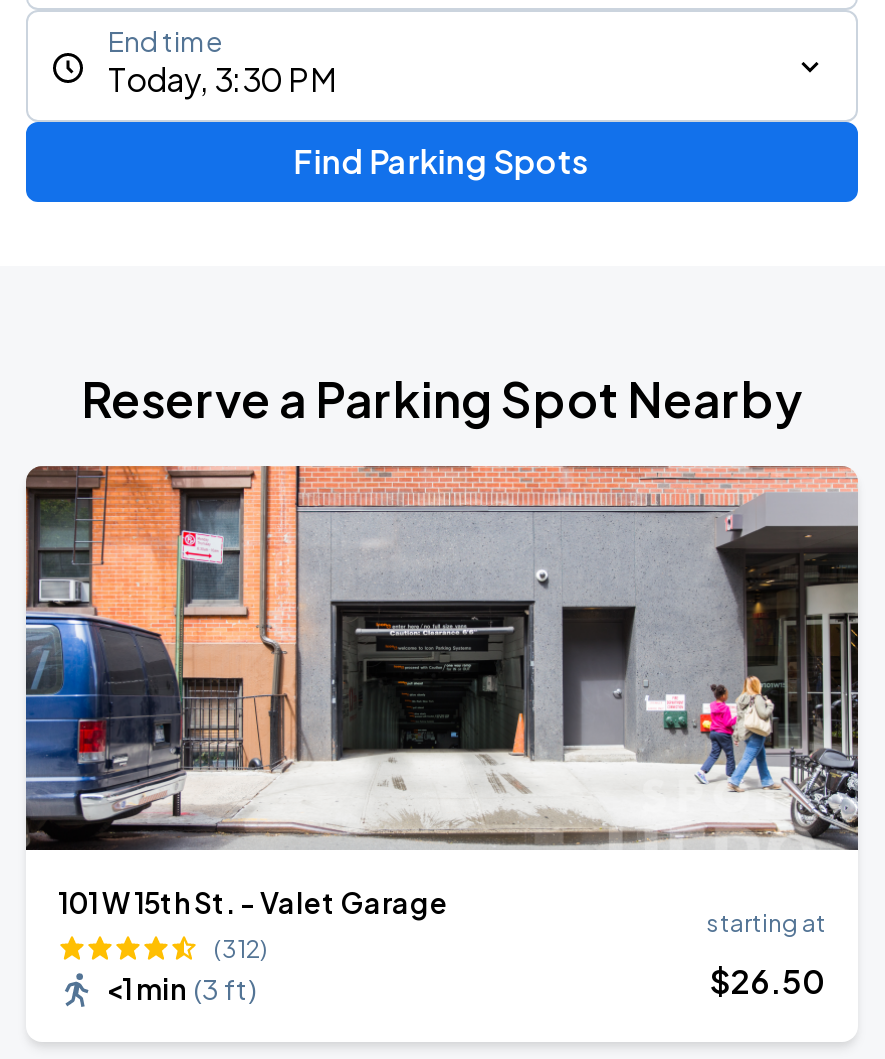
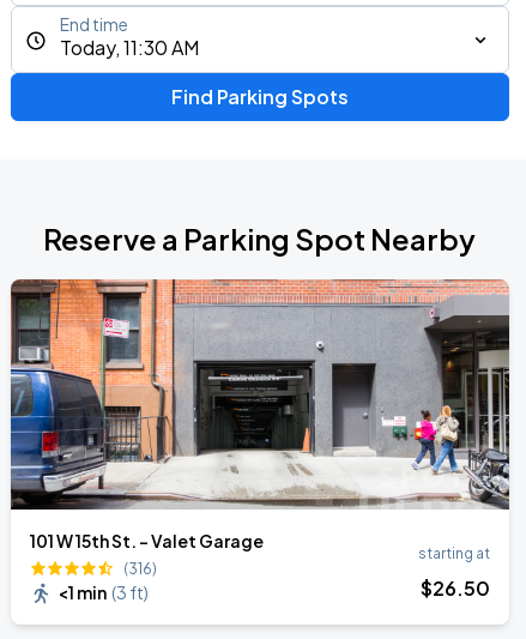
[108,58,336,100] Today, 3:30 PM -> [60,35,199,60] Today, 11:30 AM
[214,934,268,964] (312) -> [123,560,157,578] (316)

